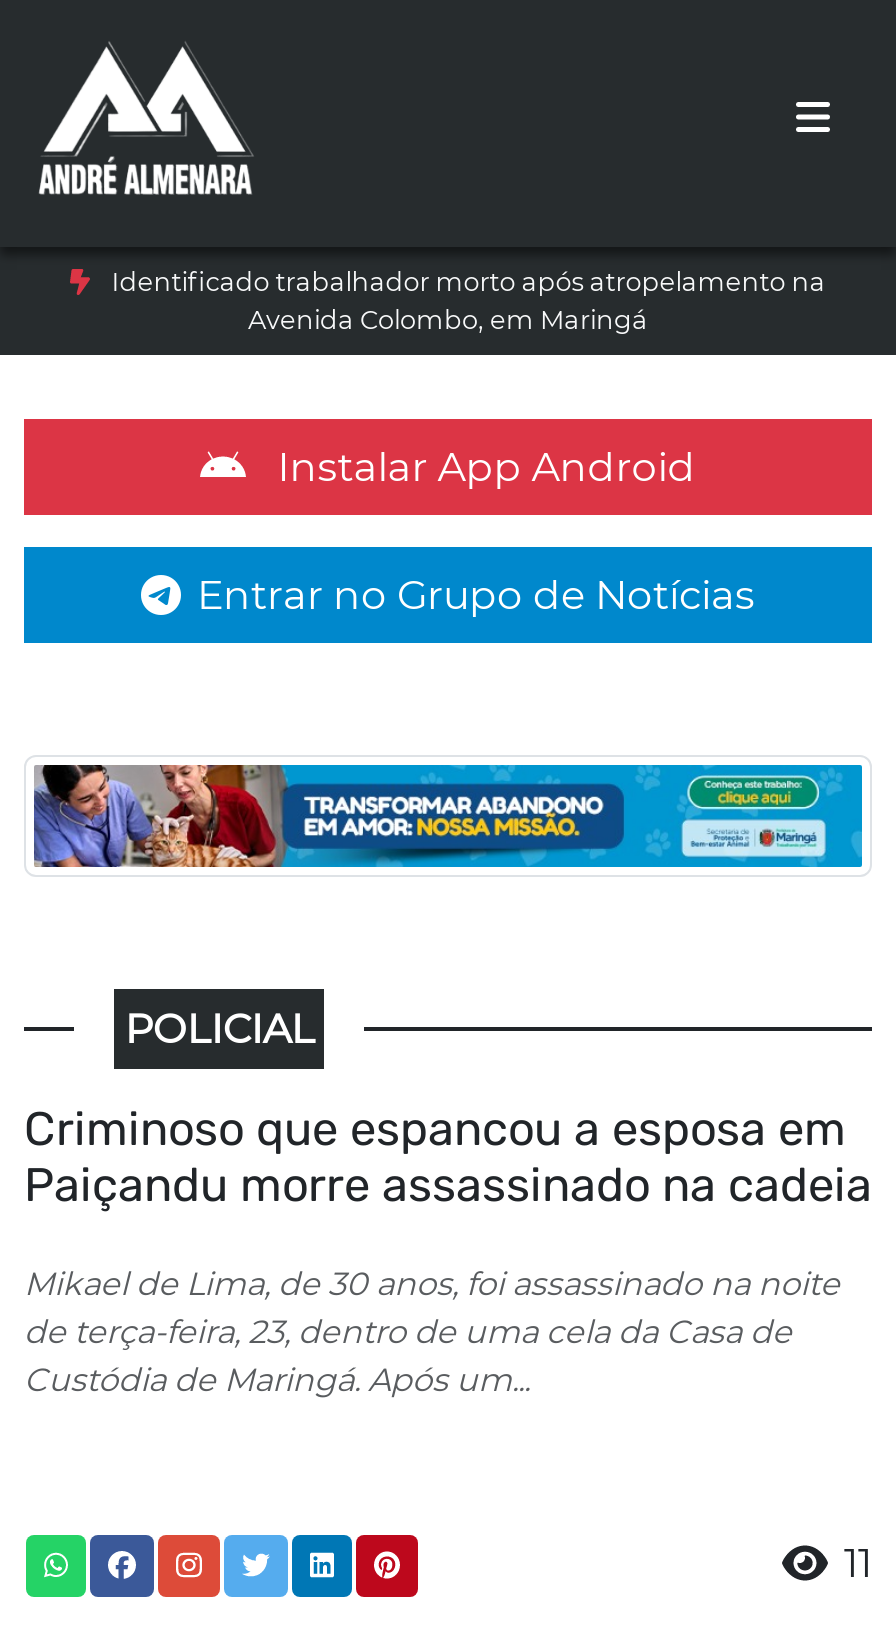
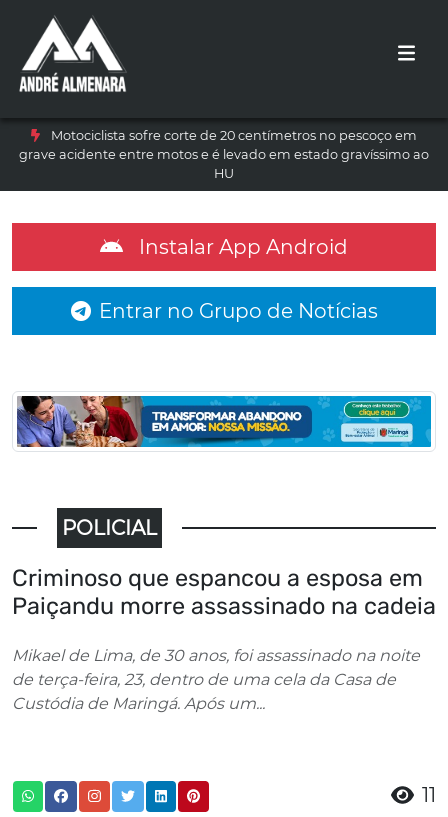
[112,267,826,335] Identificado trabalhador morto após atropelamento na | Avenida Colombo, em Maringá -> [19,128,429,181] Motociclista sofre corte de 20 centímetros no pescoço em | grave acidente entre motos e é levado em estado gravíssimo ao | HU

